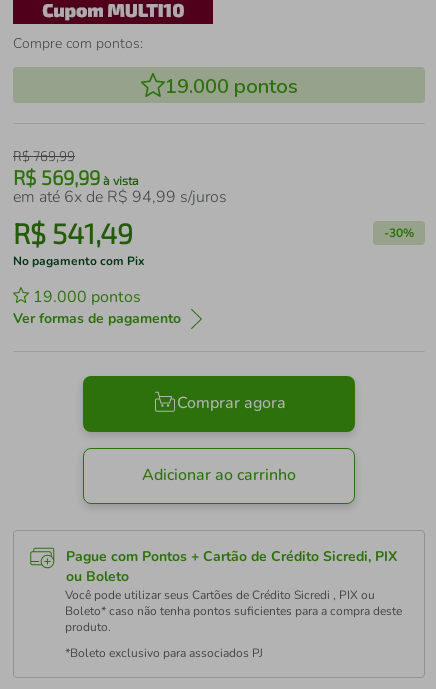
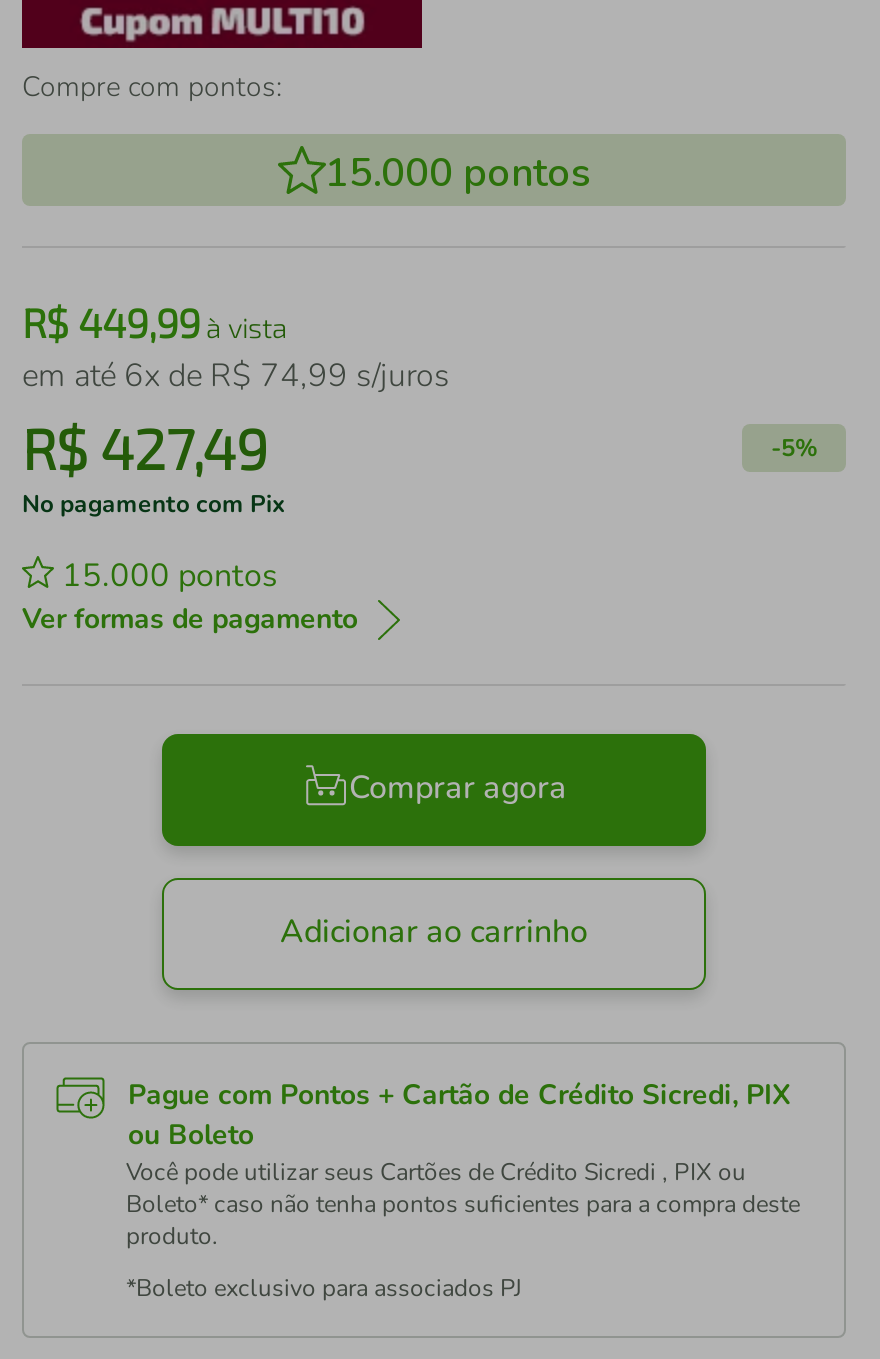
[164,73,297,100] 19.000 pontos -> [325,146,591,200] 15.000 pontos
[13,147,414,250] R$ 769,99 | R$ 569,99à vista | em até 6x de R$ 94,99 s/juros | R$ 541,49 | -30% -> [22,298,817,482] R$ 449,99à vista | em até 6x de R$ 74,99 s/juros | R$ 427,49 | -5%
[33,286,141,308] 19.000 pontos -> [62,554,278,598] 15.000 pontos

